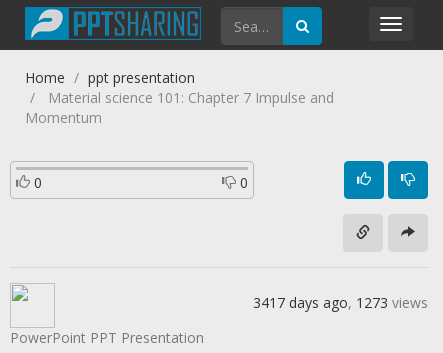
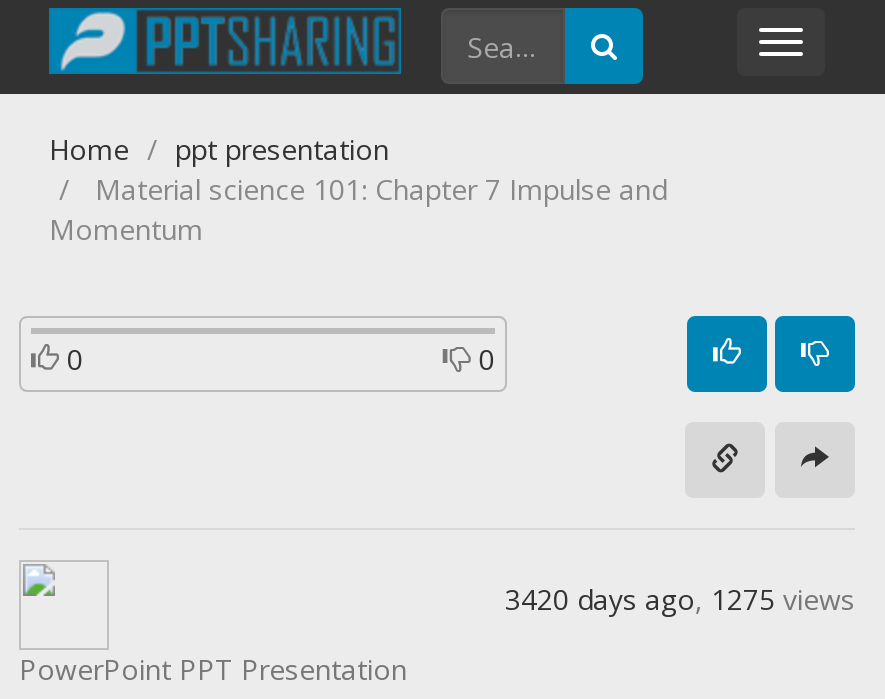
[253,293,428,312] 3417 days ago, 1273 views -> [505,580,855,618] 3420 days ago, 1275 views

